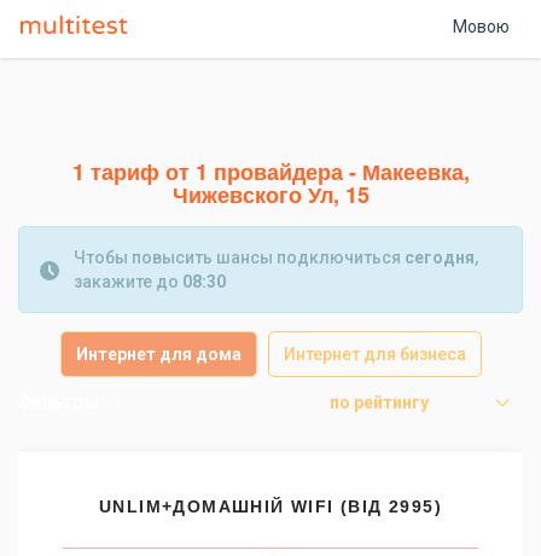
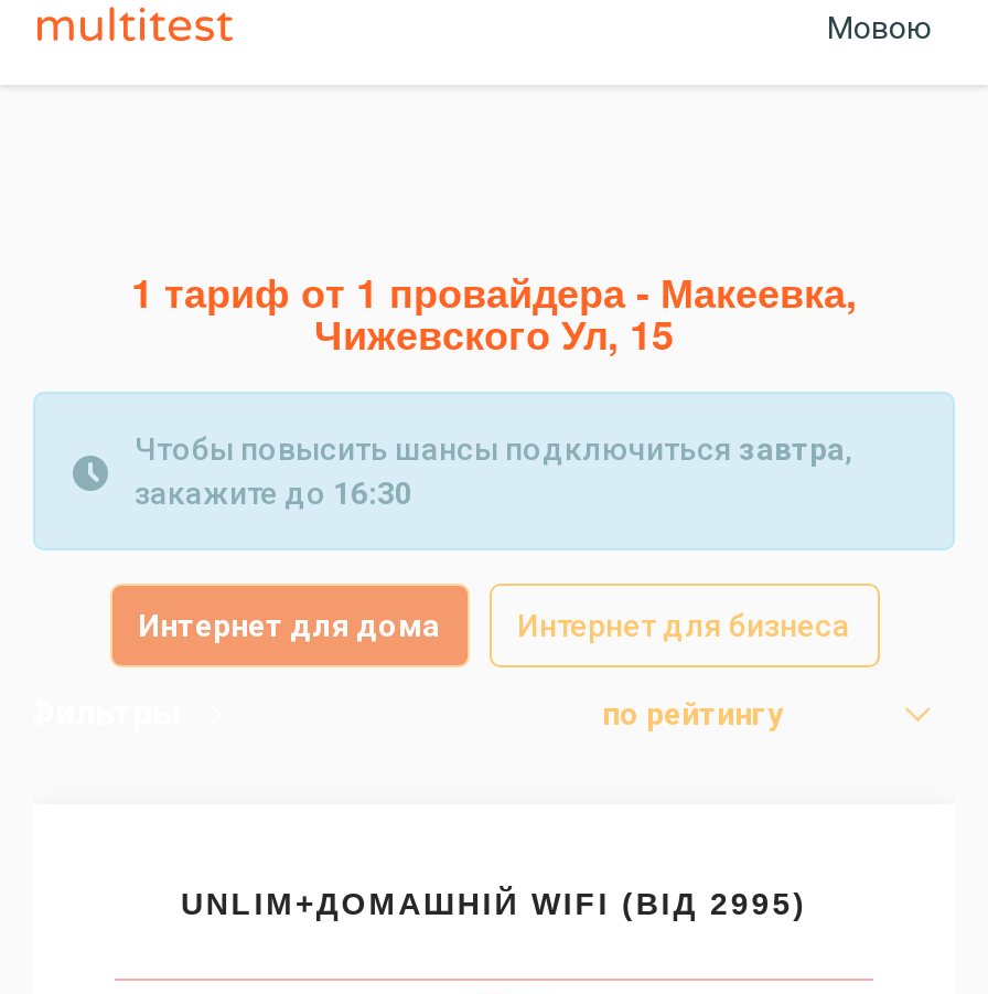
[74,248,478,267] Чтобы повысить шансы подключиться сегодня, -> [135,431,851,467] Чтобы повысить шансы подключиться завтра,
[74,272,226,291] закажите до 08:30 -> [135,475,412,511] закажите до 16:30

